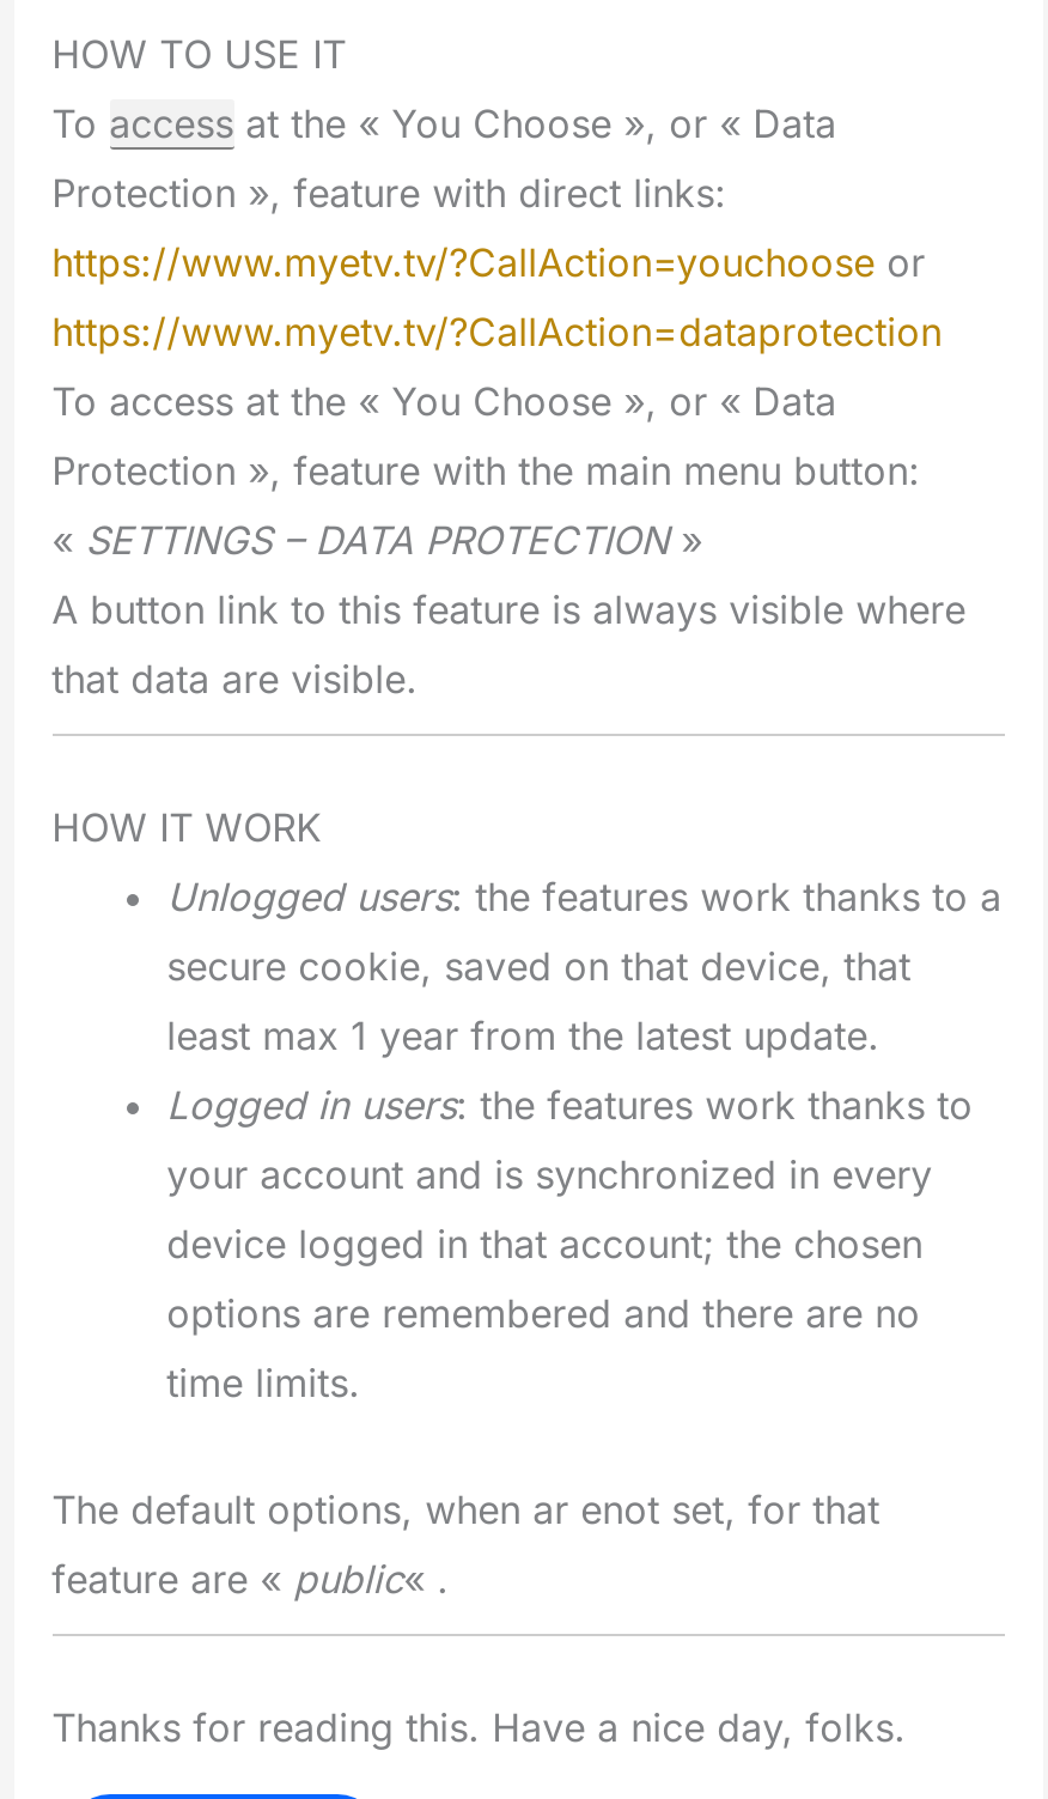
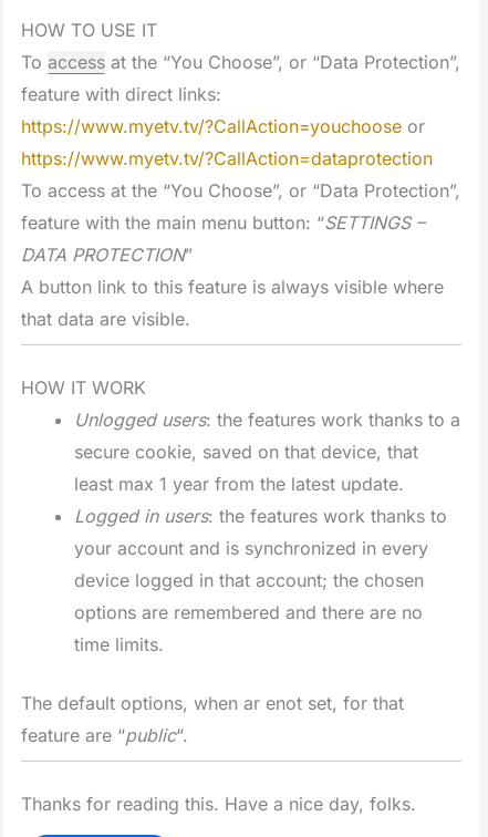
[52,99,836,216] To access at the « You Choose », or « Data | Protection », feature with direct links: -> [21,51,460,105] To access at the “You Choose”, or “Data Protection”, | feature with direct links:
[52,376,920,563] To access at the « You Choose », or « Data | Protection », feature with the main menu button: | «SETTINGS – DATA PROTECTION» -> [21,179,460,265] To access at the “You Choose”, or “Data Protection”, | feature with the main menu button: “SETTINGS – | DATA PROTECTION”
[52,1554,449,1602] feature are «public« . -> [21,724,188,746] feature are “public“.

